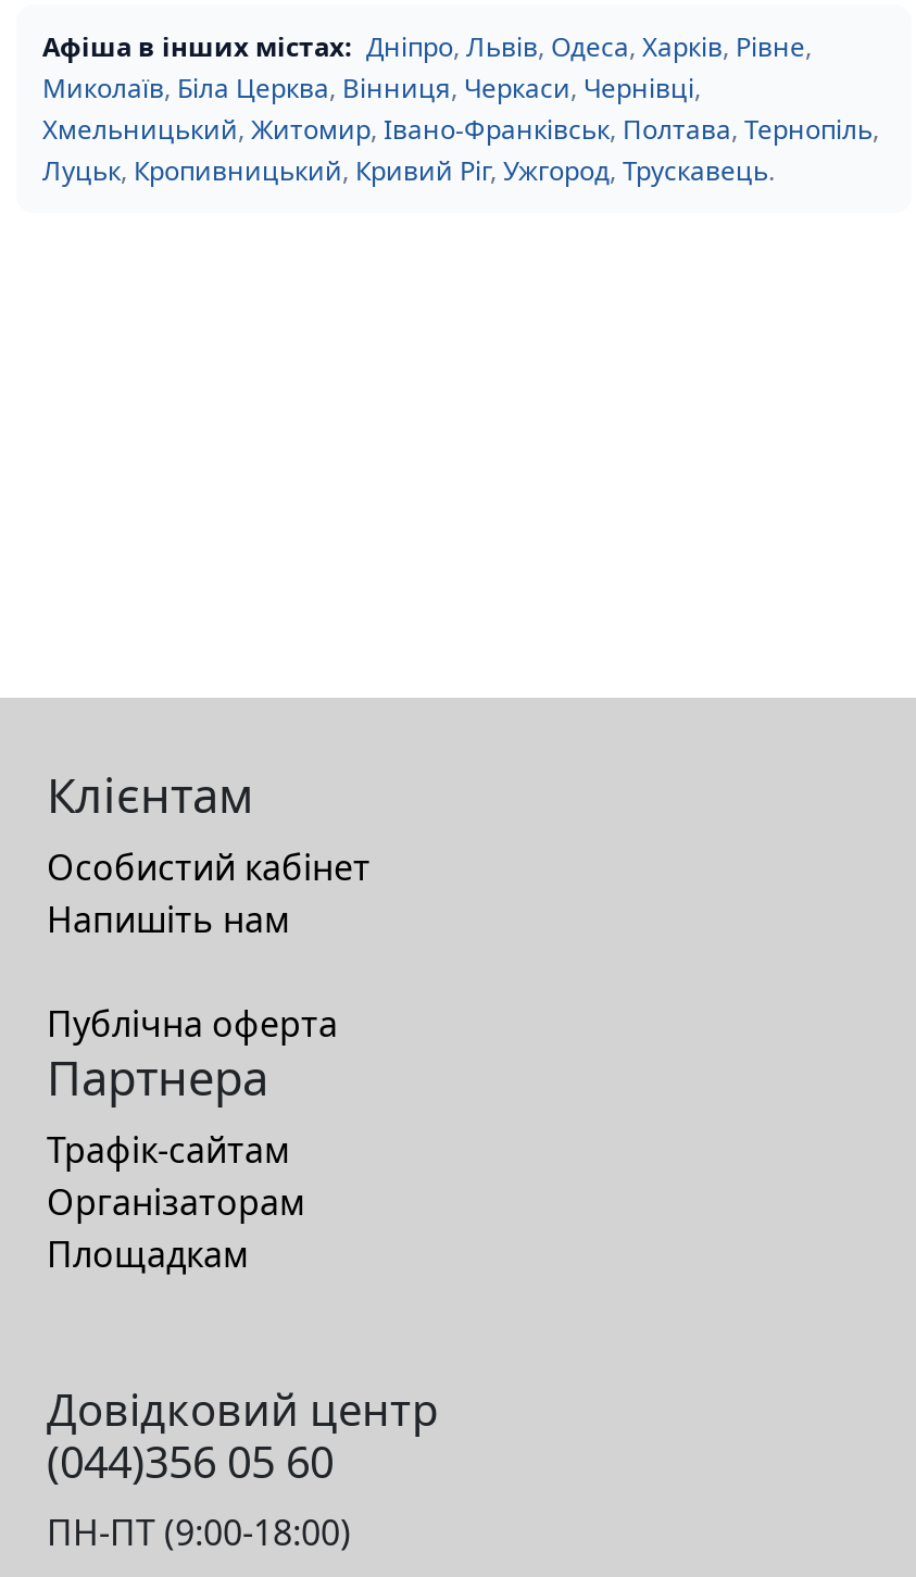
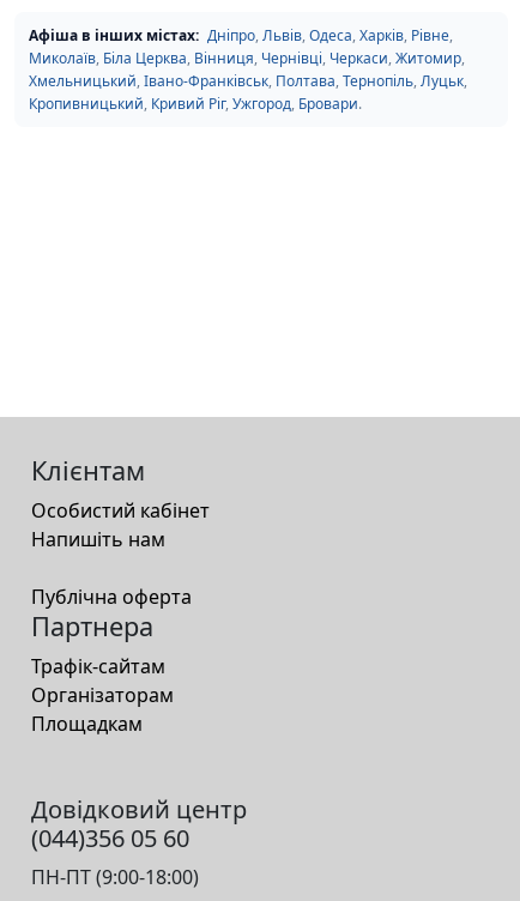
[42,70,879,189] Миколаїв, Біла Церква, Вінниця, Черкаси, Чернівці, | Хмельницький, Житомир, Івано-Франківськ, Полтава, Тернопіль, | Луцьк, Кропивницький, Кривий Ріг, Ужгород, Трускавець. -> [29,48,467,114] Миколаїв, Біла Церква, Вінниця, Чернівці, Черкаси, Житомир, | Хмельницький, Івано-Франківськ, Полтава, Тернопіль, Луцьк, | Кропивницький, Кривий Ріг, Ужгород, Бровари.

